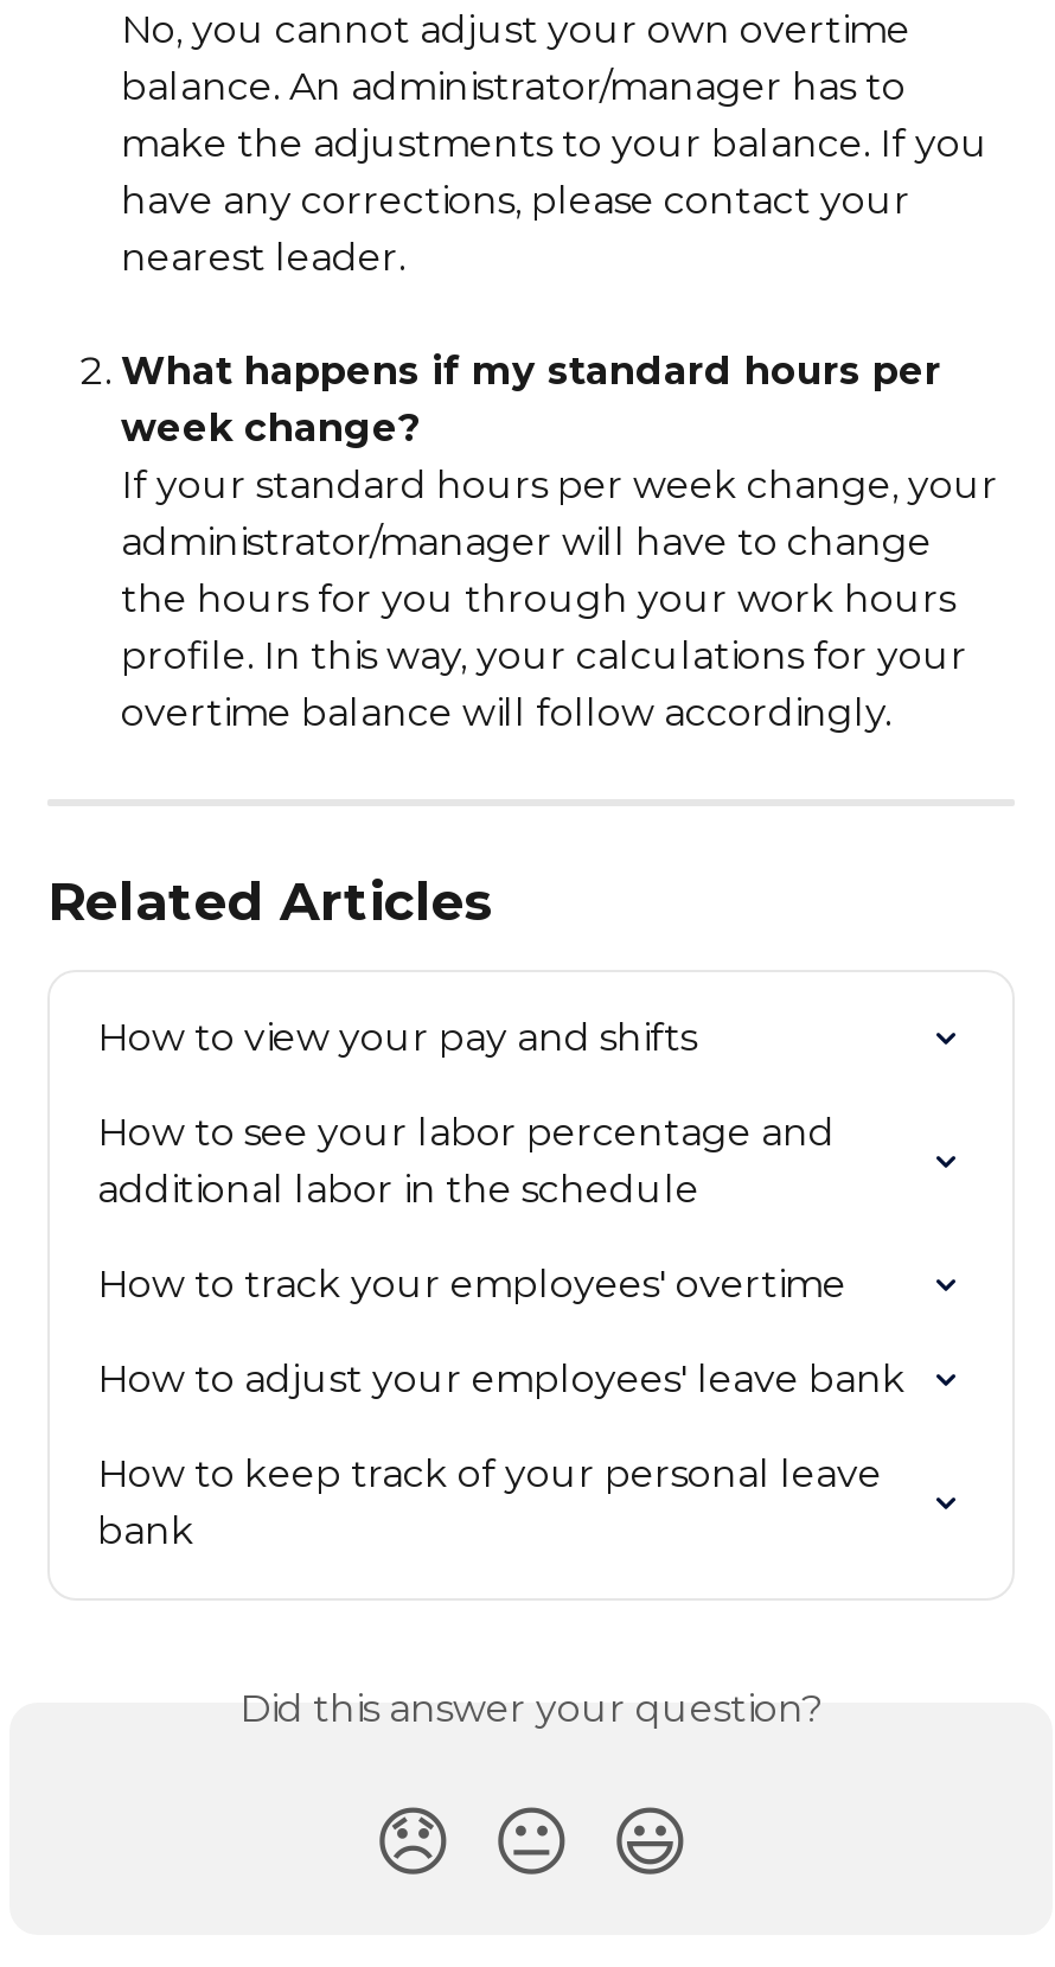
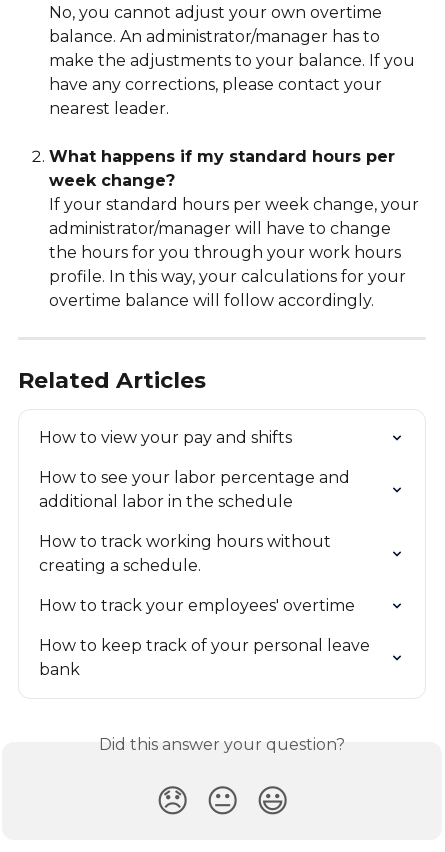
none -> [39,532,335,575] How to track working hours without | creating a schedule.
moved [97,1262,846,1307] -> [39,596,355,615]: How to track your employees' overtime
[97,1357,906,1402] How to adjust your employees' leave bank -> none

